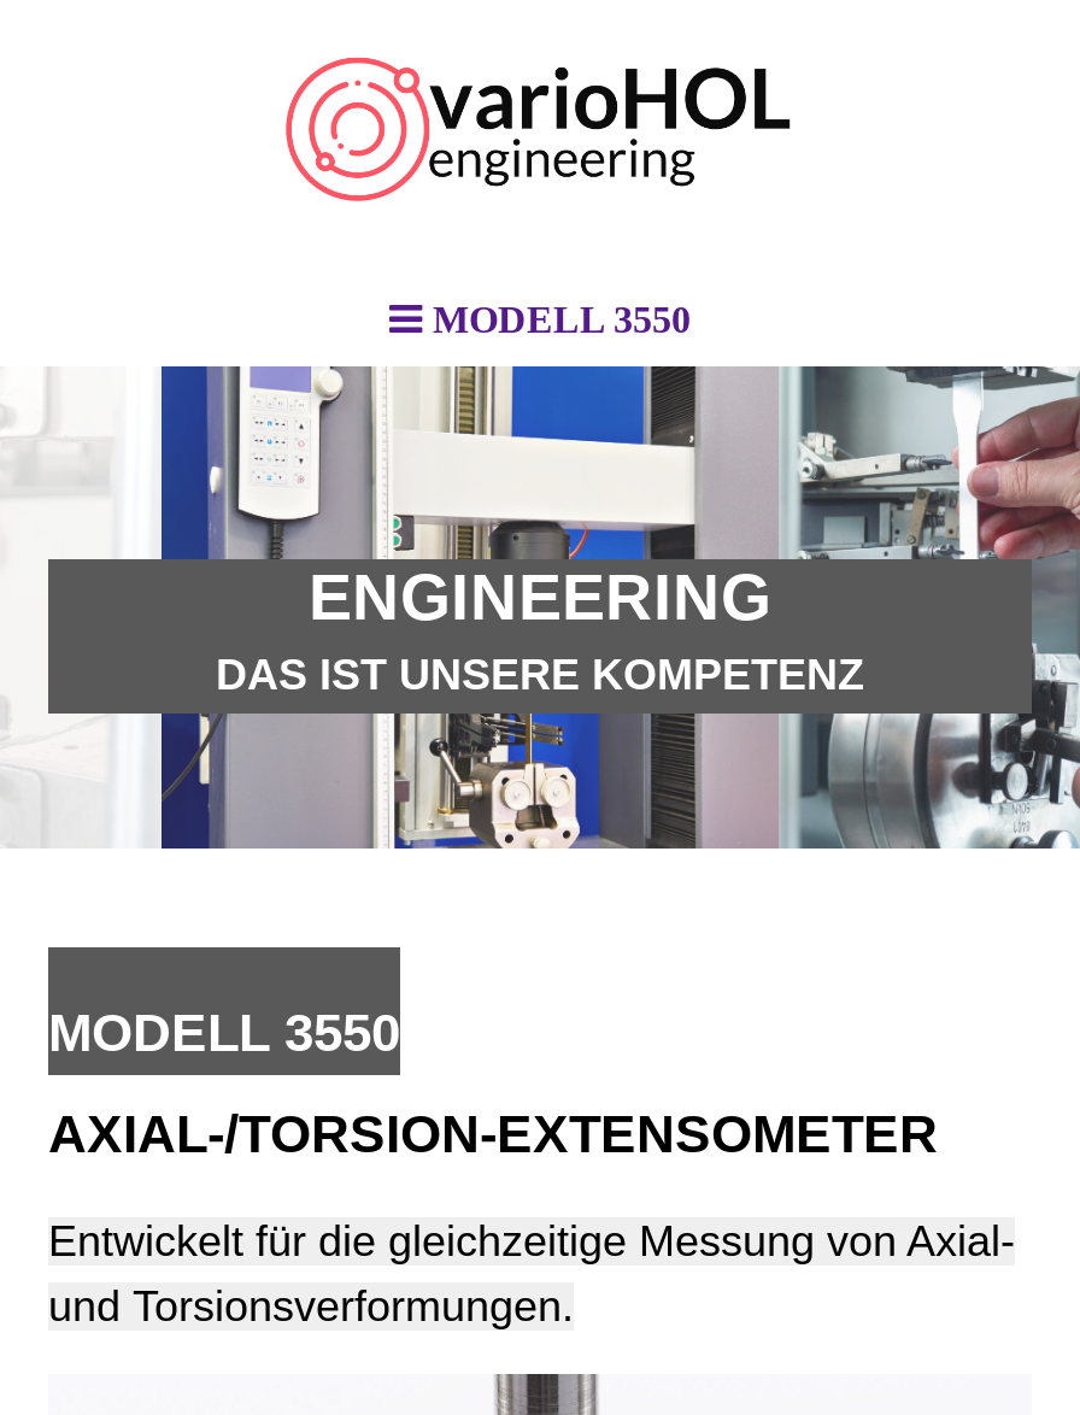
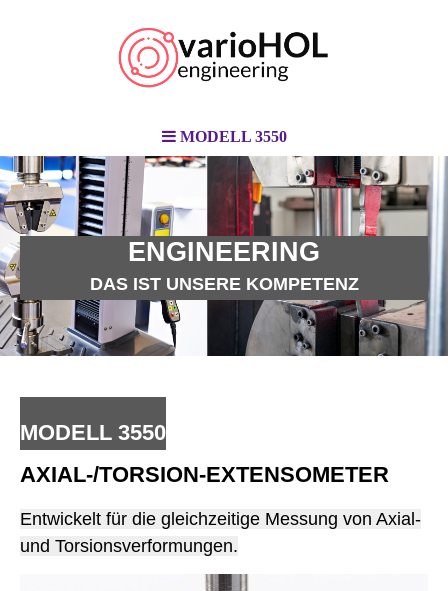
[7,364,1073,851] [image] -> [3,155,445,357] [image]

